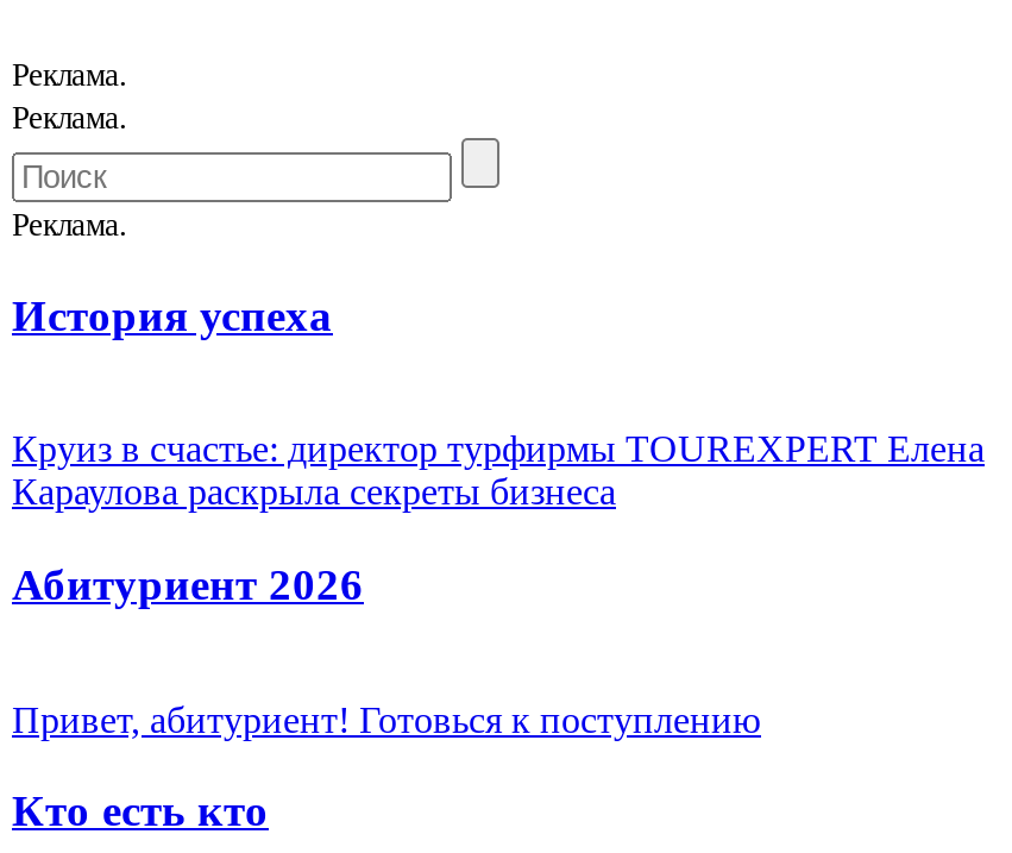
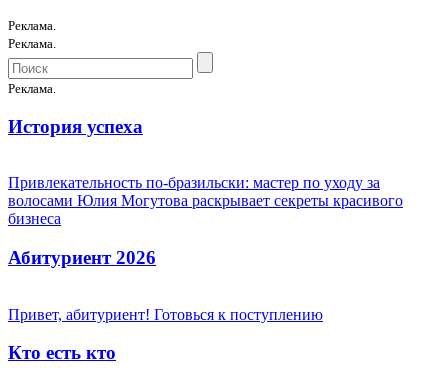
[12,429,985,512] Круиз в счастье: директор турфирмы TOUREXPERT Елена | Караулова раскрыла секреты бизнеса -> [8,174,403,227] Привлекательность по-бразильски: мастер по уходу за | волосами Юлия Могутова раскрывает секреты красивого | бизнеса

